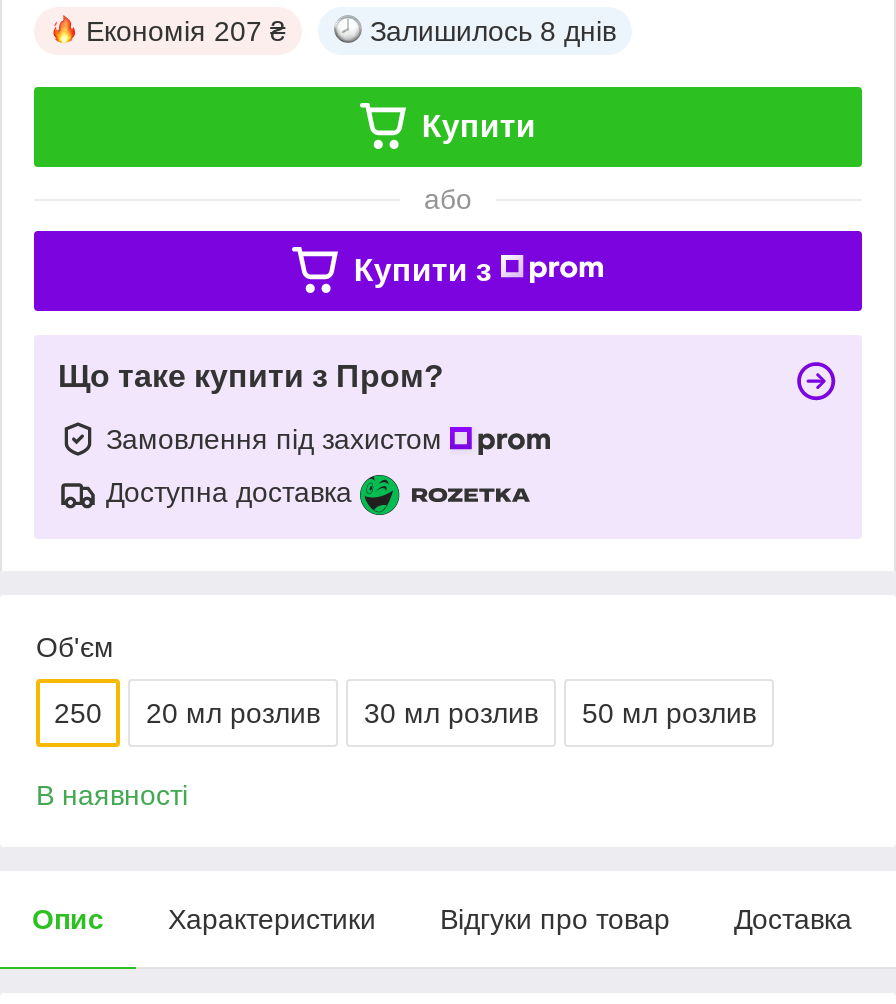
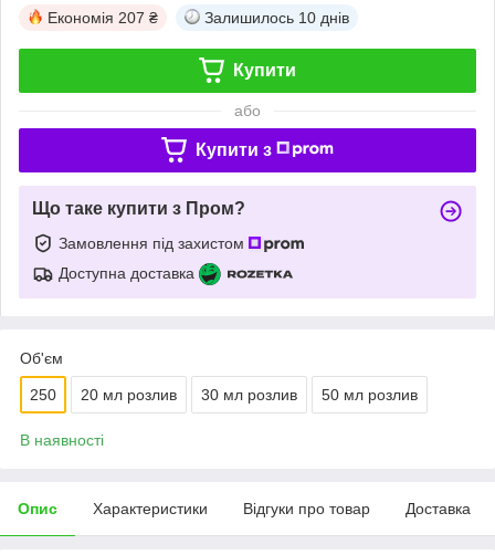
[370,15,616,47] Залишилось 8 днів -> [204,9,349,26] Залишилось 10 днів

